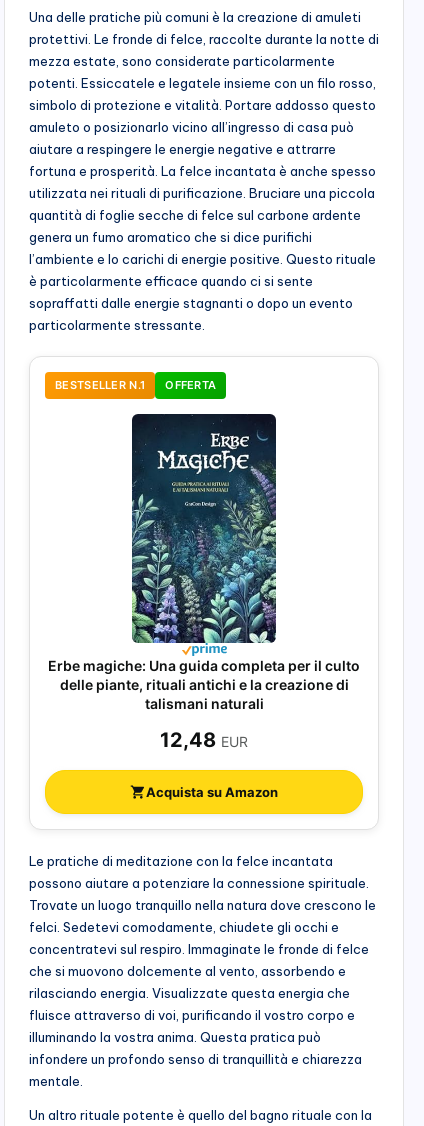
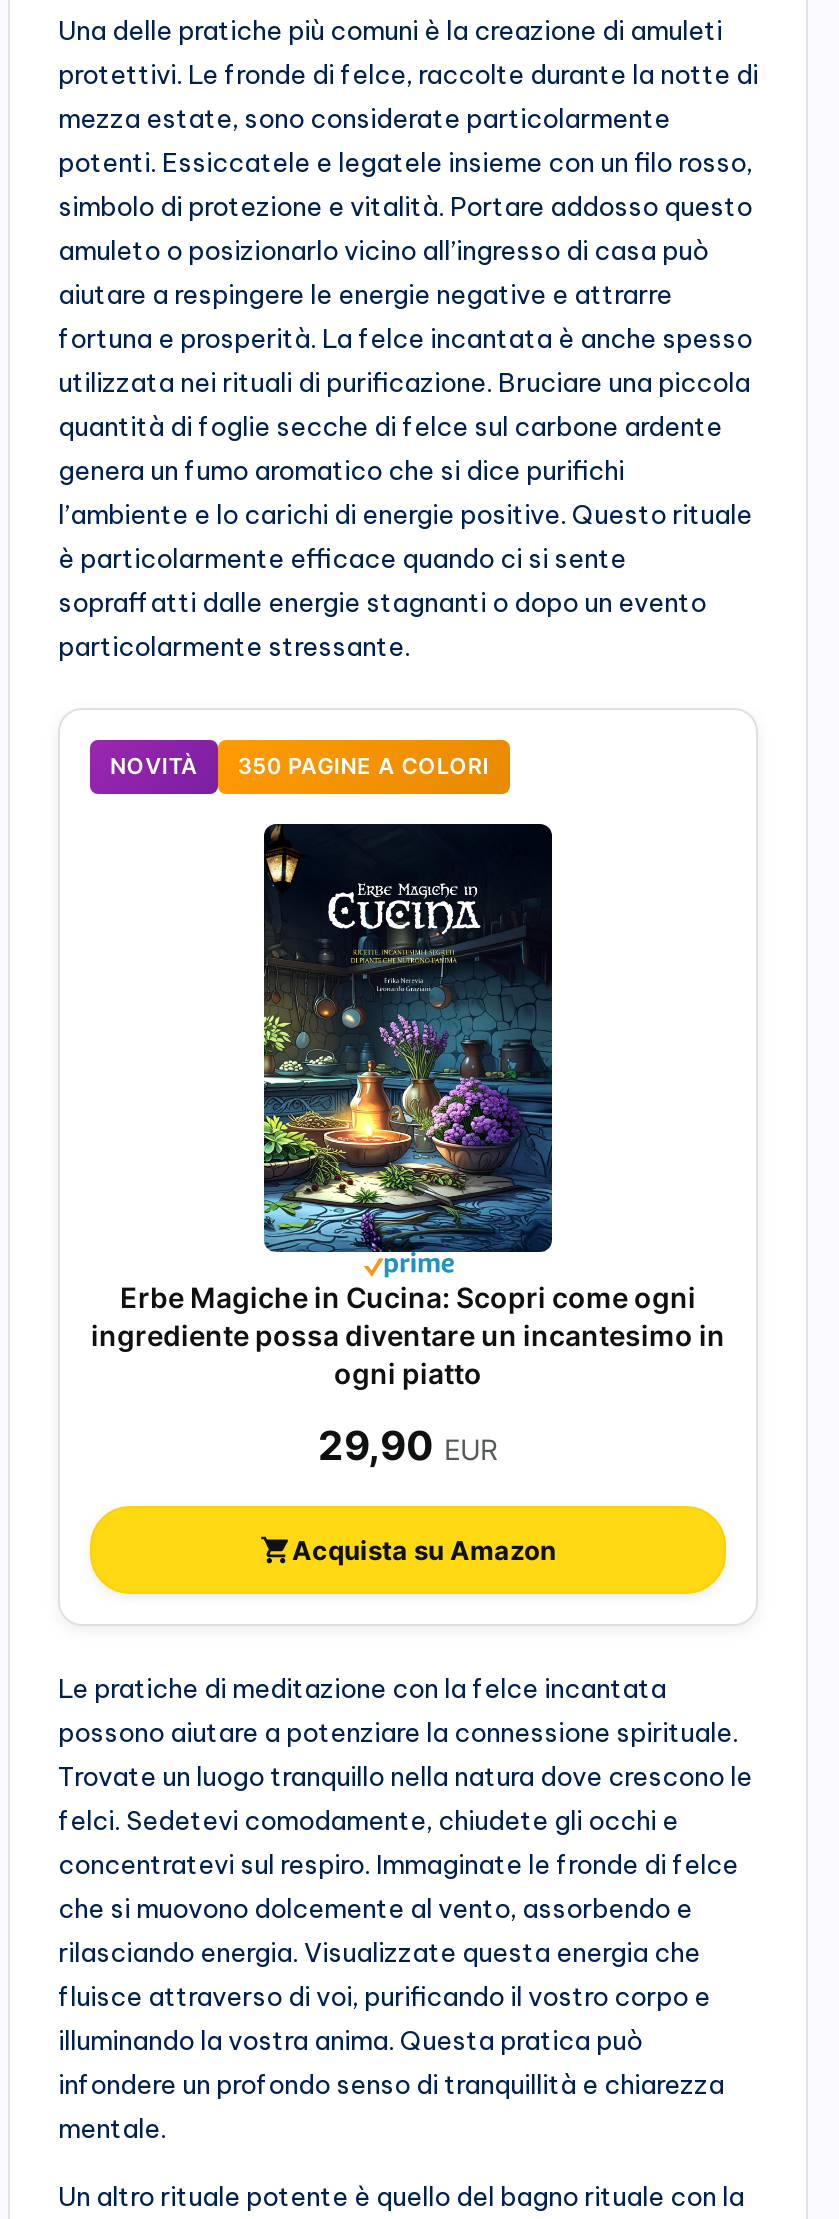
[55,378,216,392] BESTSELLER N.1 | OFFERTA -> [110,753,489,781] NOVITÀ | 350 PAGINE A COLORI
[48,414,360,712] [image] | Erbe magiche: Una guida completa per il culto | delle piante, rituali antichi e la creazione di | talismani naturali -> [91,824,725,1391] [image] | Erbe Magiche in Cucina: Scopri come ogni | ingrediente possa diventare un incantesimo in | ogni piatto
[160,728,248,752] 12,48 EUR -> [318,1423,498,1471] 29,90 EUR

